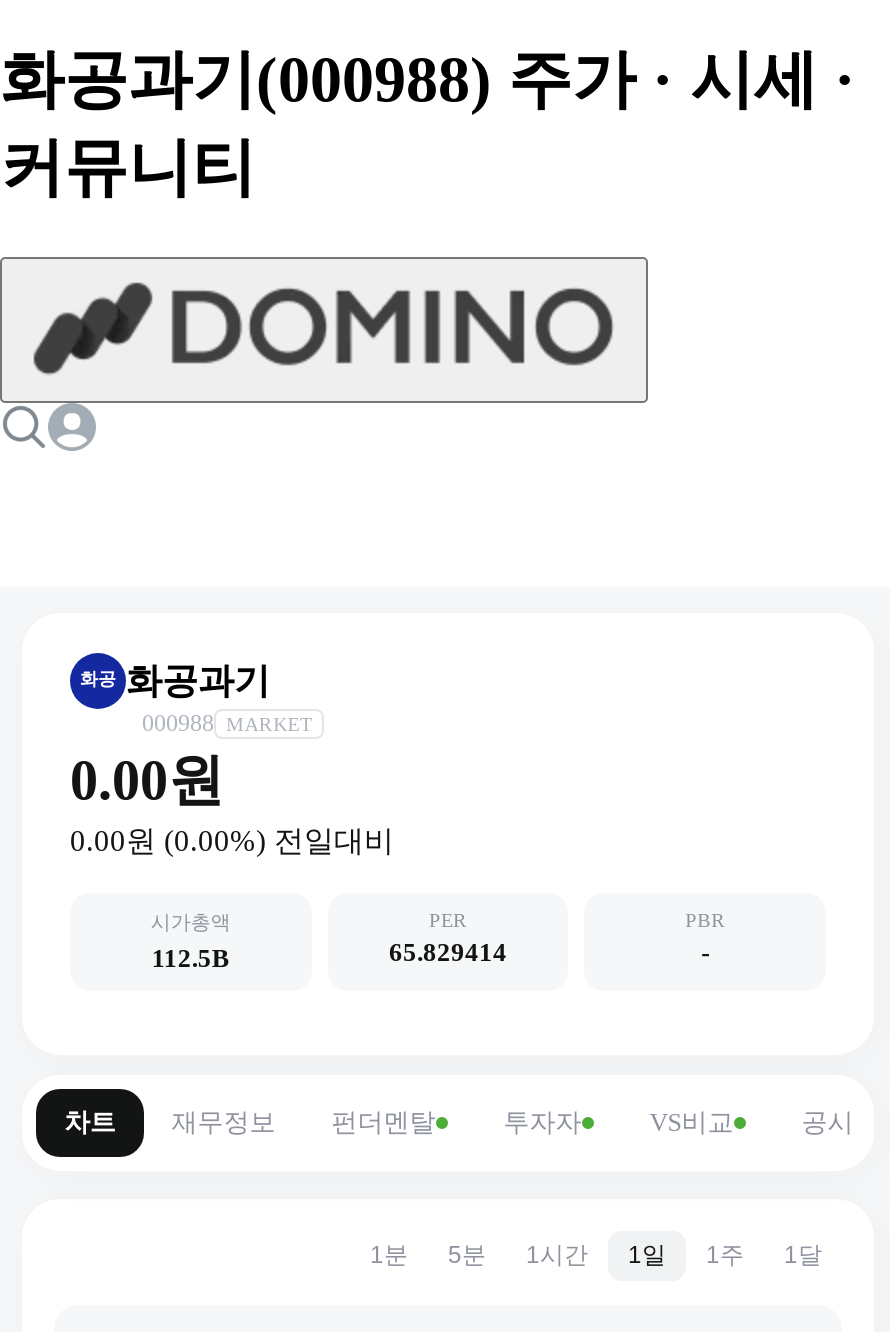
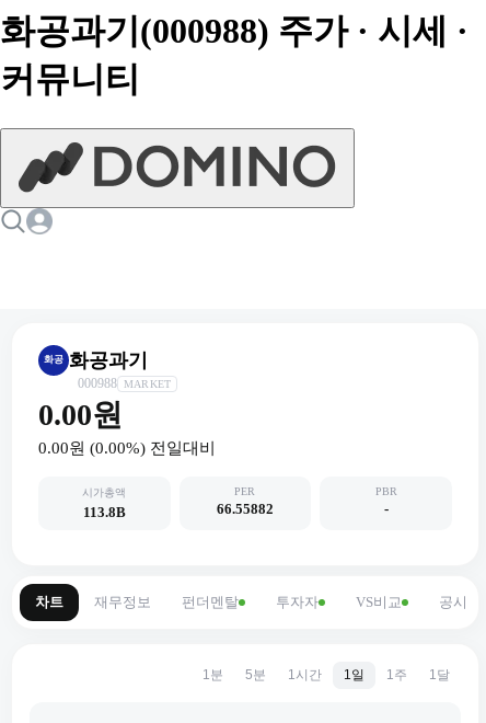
[152,943,230,973] 112.5B -> [83,504,126,520] 113.8B
[389,937,507,967] 65.829414 -> [217,501,274,517] 66.55882

